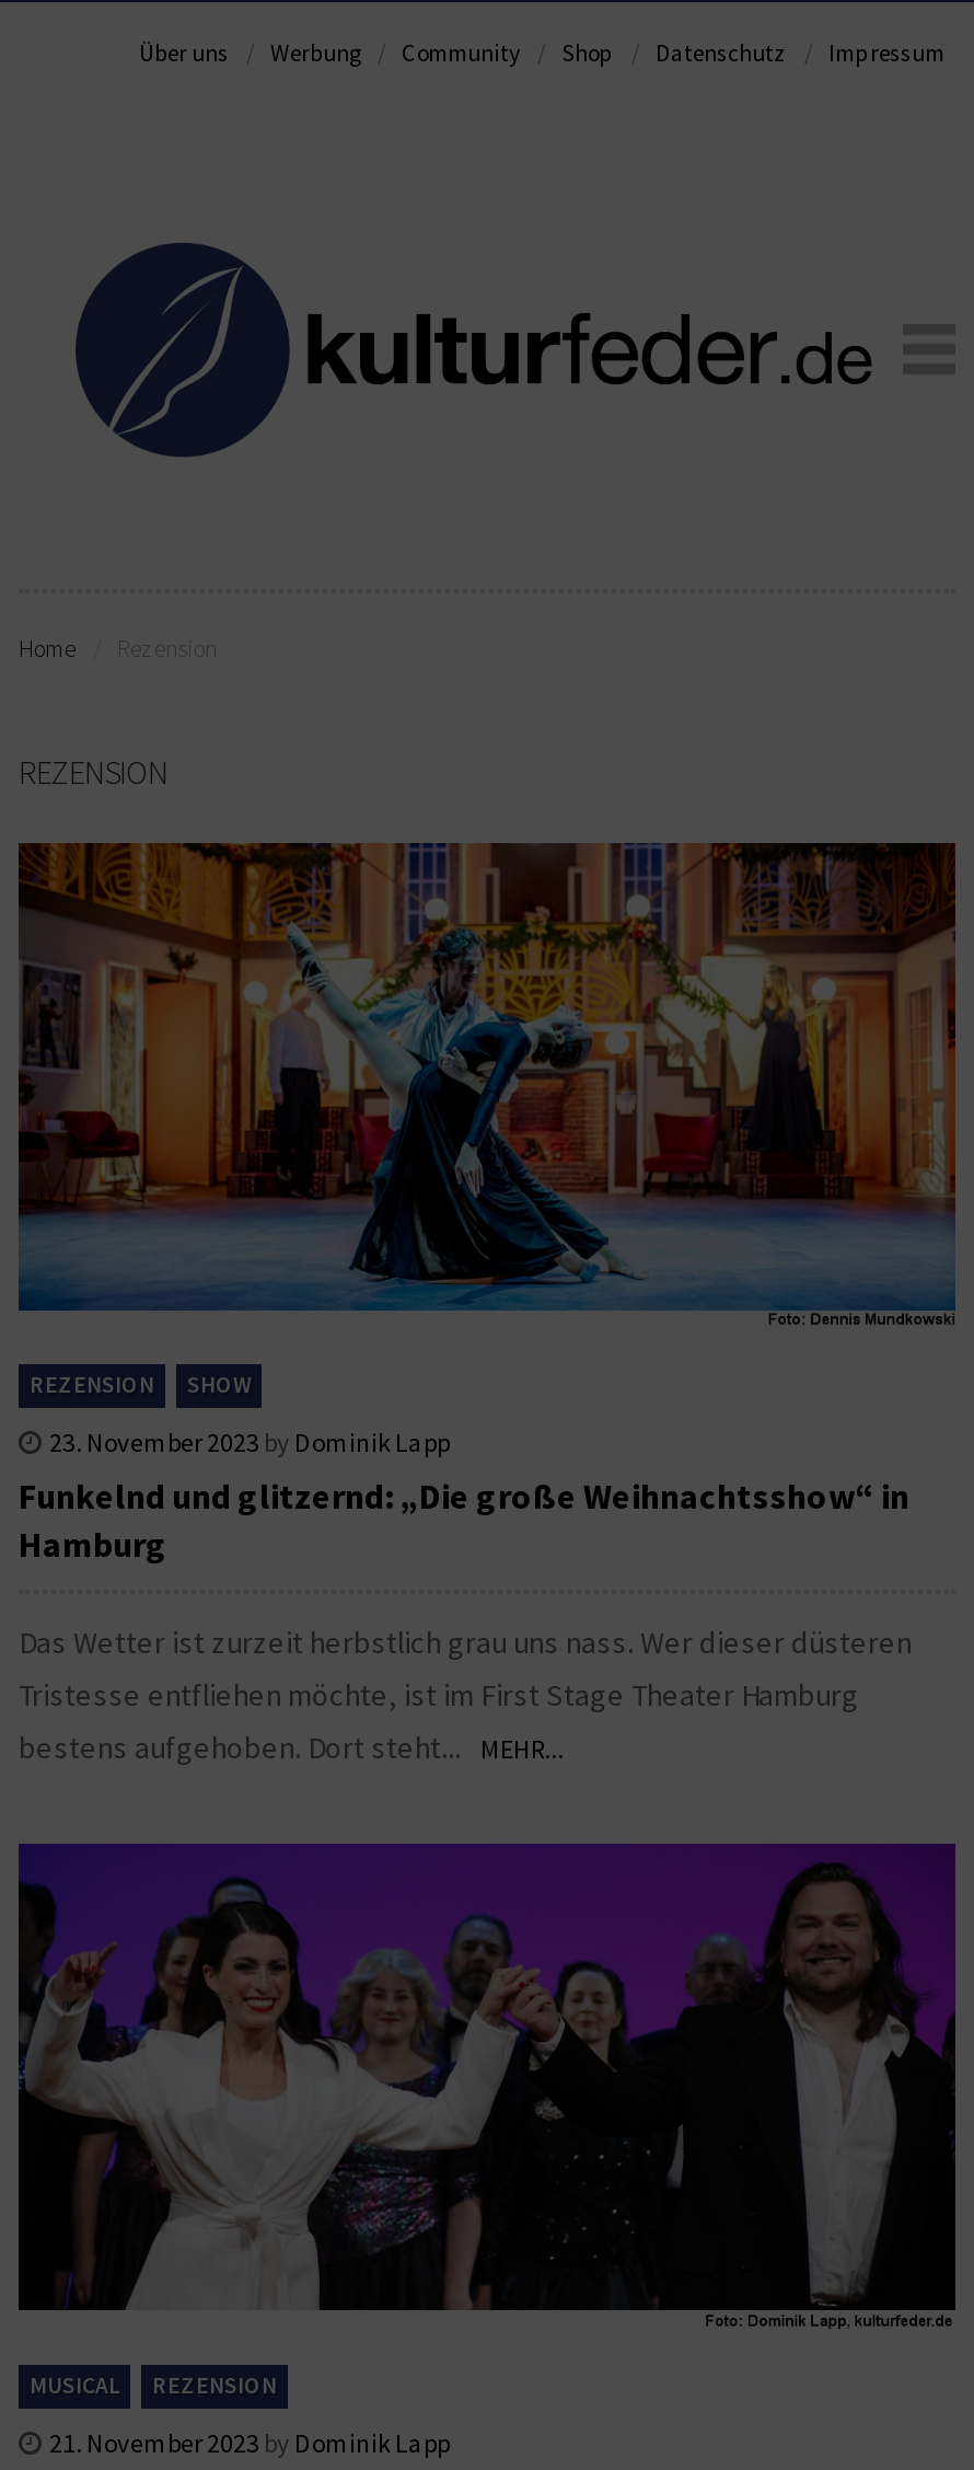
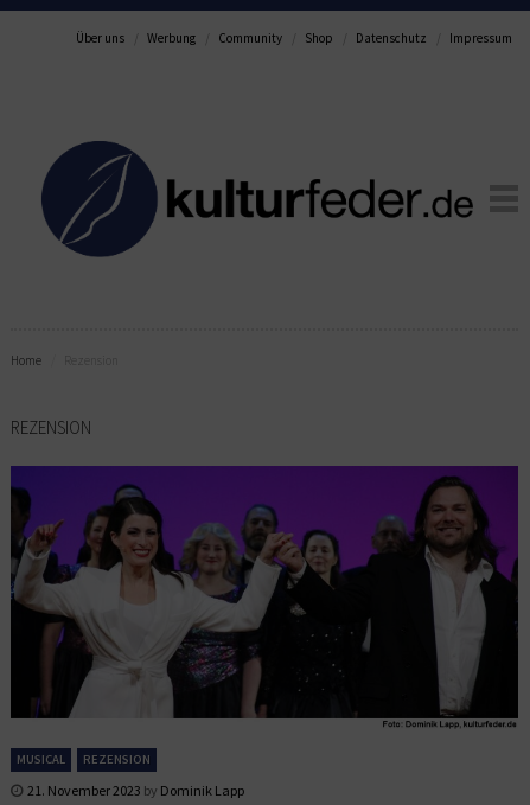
[16,841,958,1768] [image] | REZENSION | SHOW | 23. November 2023 by Dominik Lapp | Funkelnd und glitzernd: „Die große Weihnachtsshow“ in | Hamburg | Das Wetter ist zurzeit herbstlich grau uns nass. Wer dieser düsteren | Tristesse entfliehen möchte, ist im First Stage Theater Hamburg | bestens aufgehoben. Dort steht... MEHR... -> none

